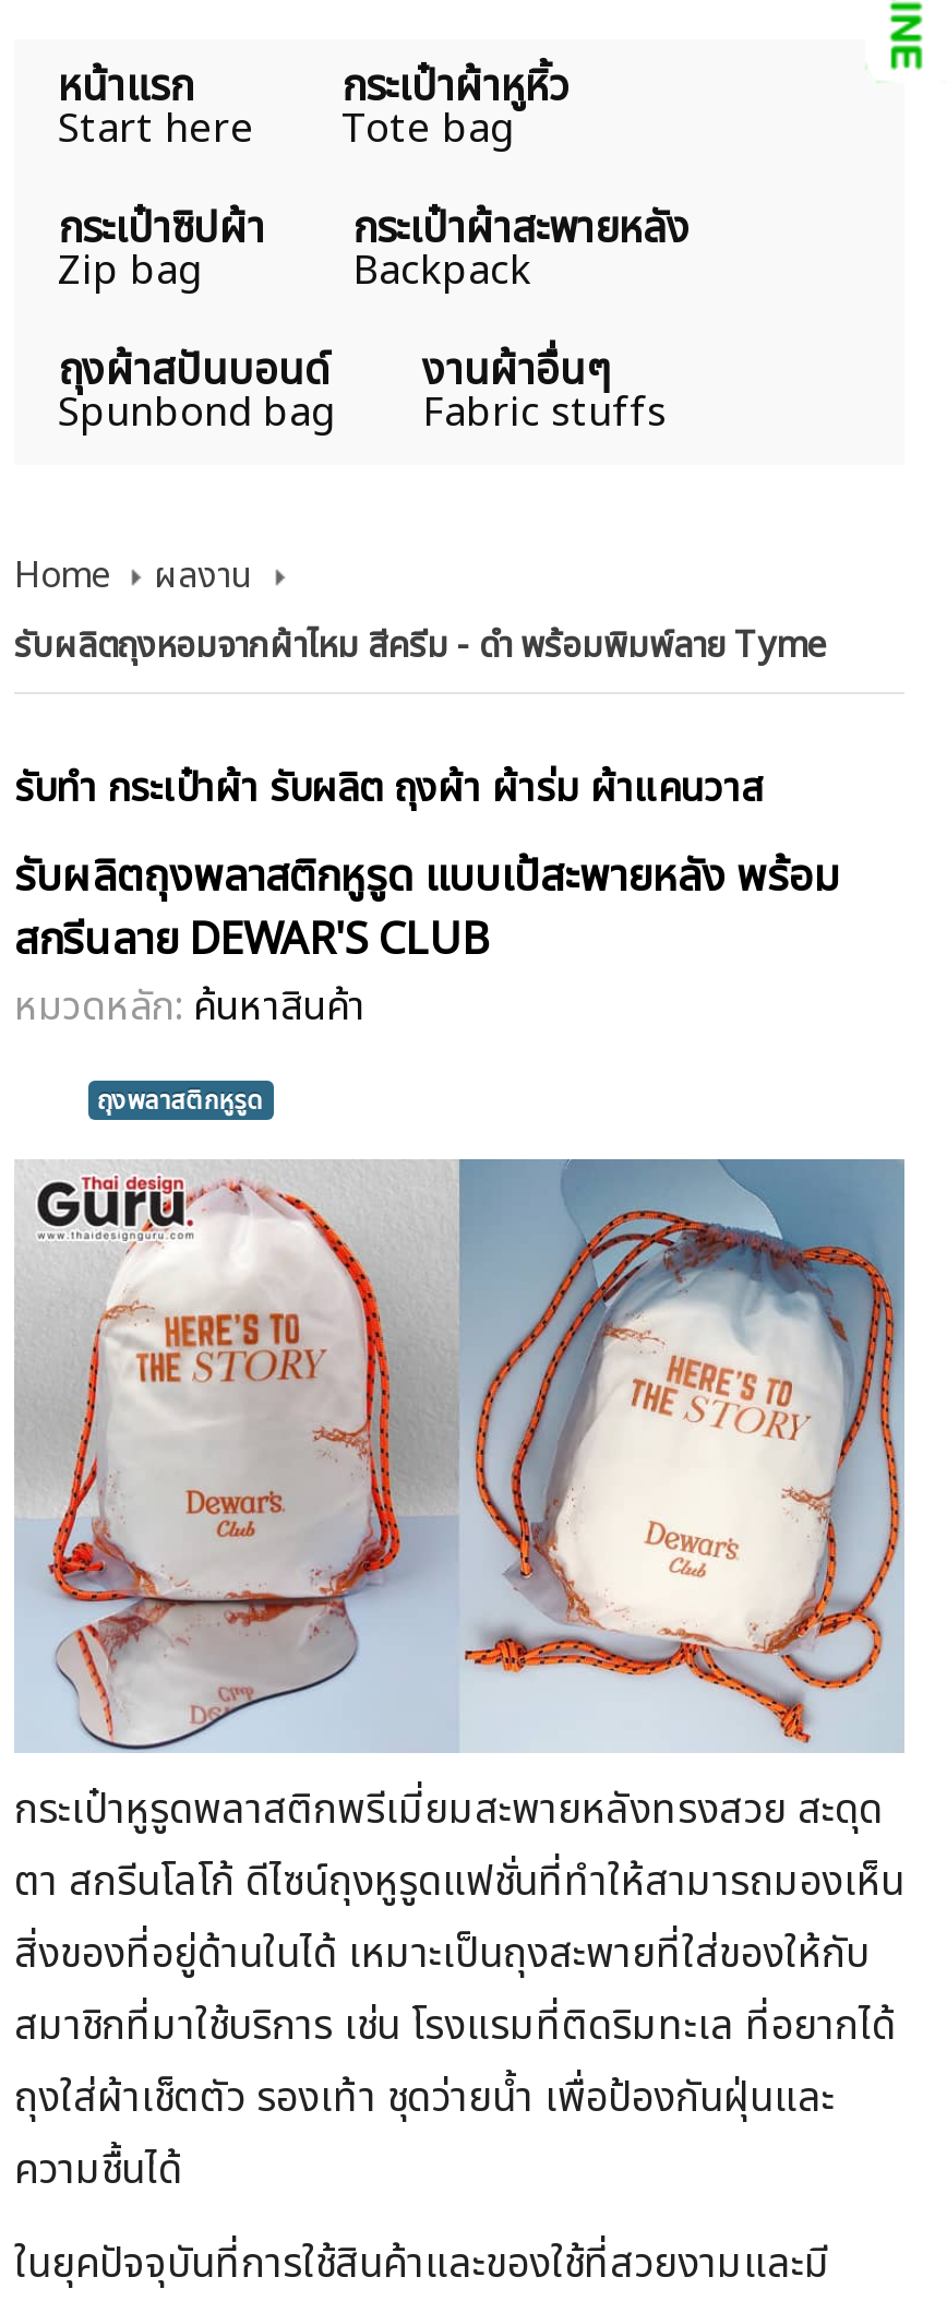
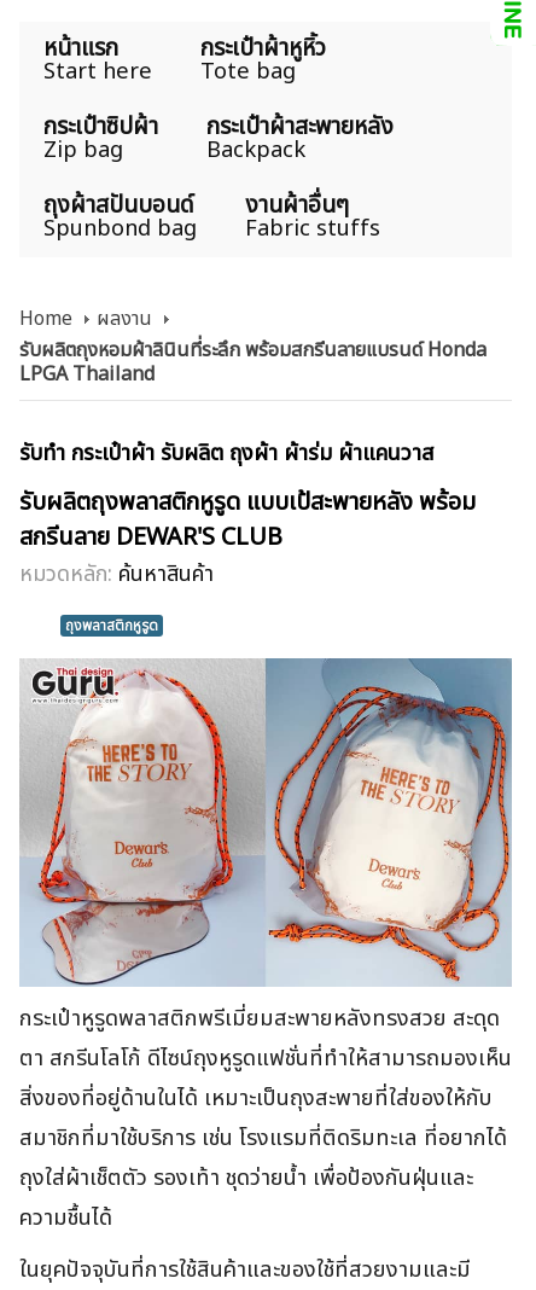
[14,620,826,672] รับผลิตถุงหอมจากผ้าไหม สีครีม - ดำ พร้อมพิมพ์ลาย Tyme -> [19,336,487,389] รับผลิตถุงหอมผ้าลินินที่ระลึก พร้อมสกรีนลายแบรนด์ Honda | LPGA Thailand

